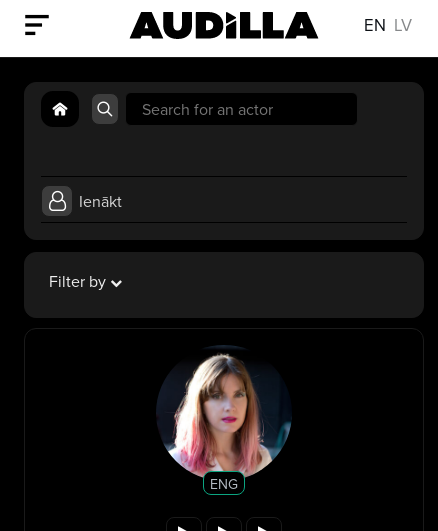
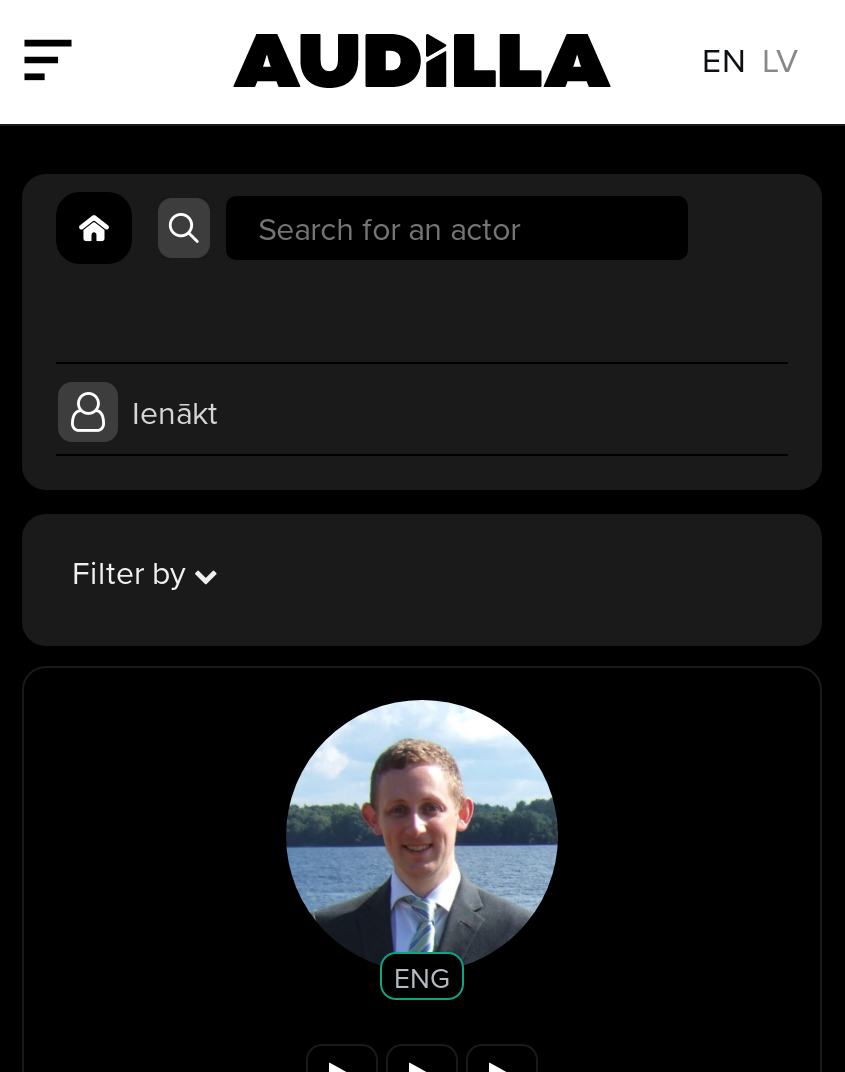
[157,345,291,478] [image] -> [286,698,558,964] [image]

